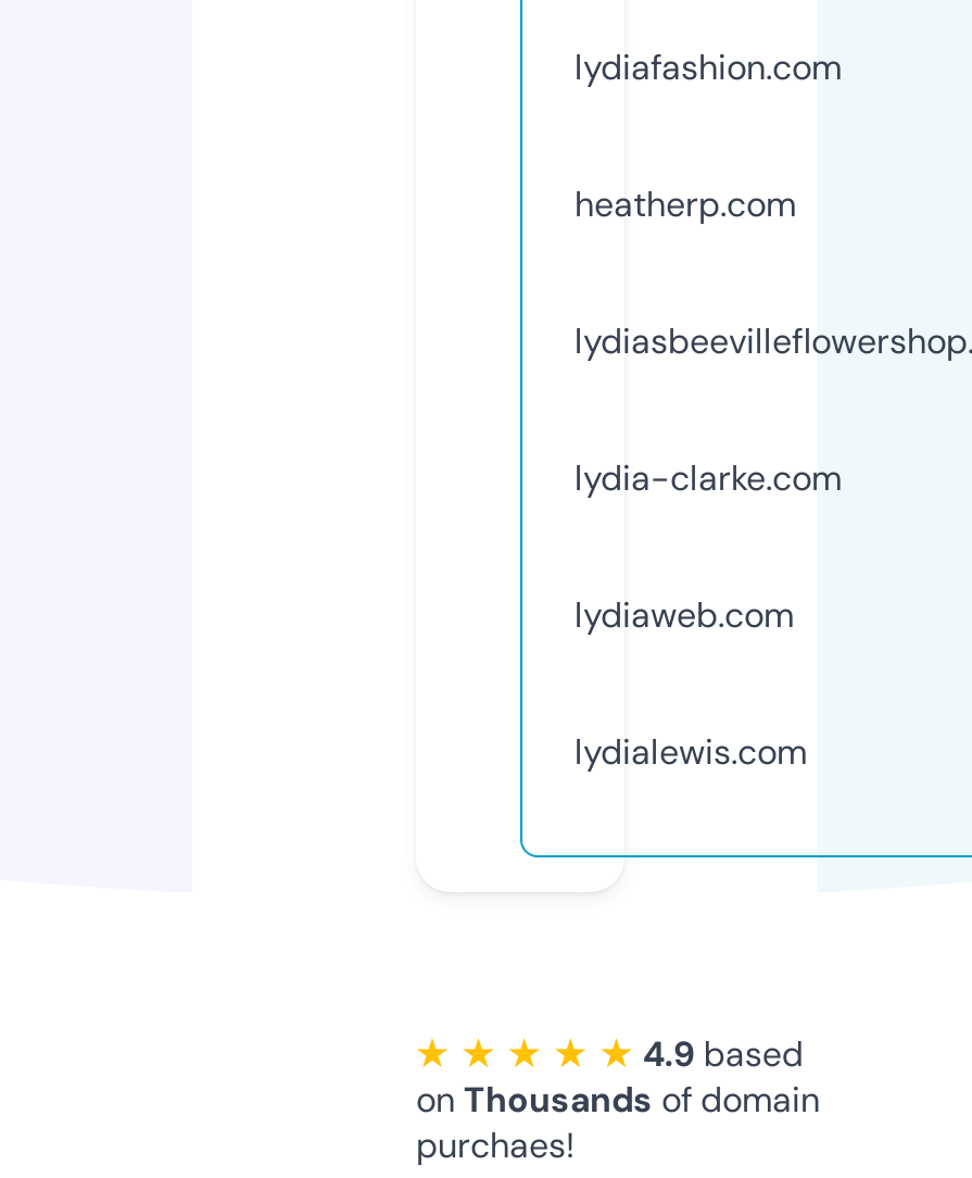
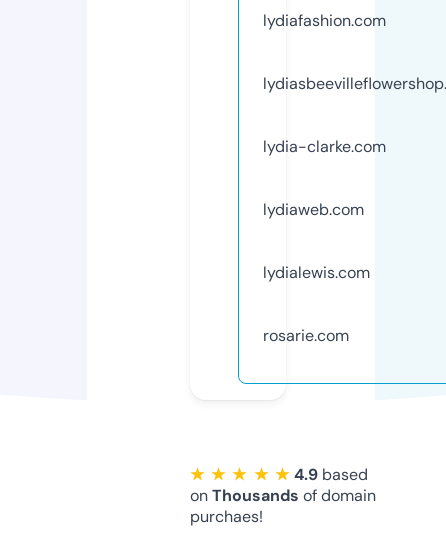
[575,181,796,227] heatherp.com -> none
moved [575,455,842,774] -> [263,136,386,283]: lydia-clarke.com | lydiaweb.com | lydialewis.com
none -> [263,325,349,346] rosarie.com

